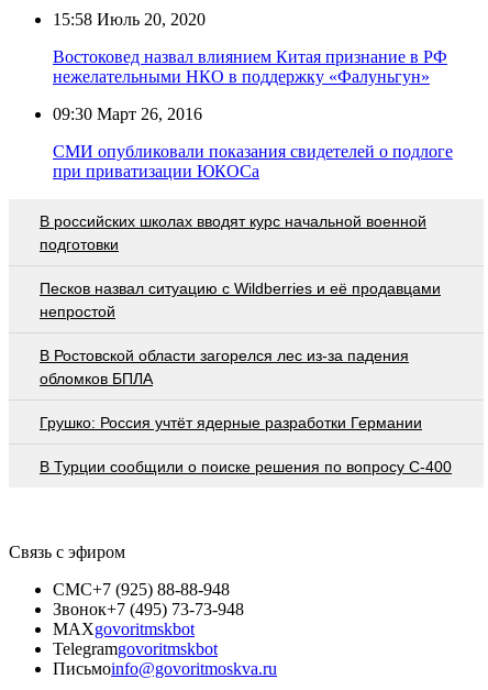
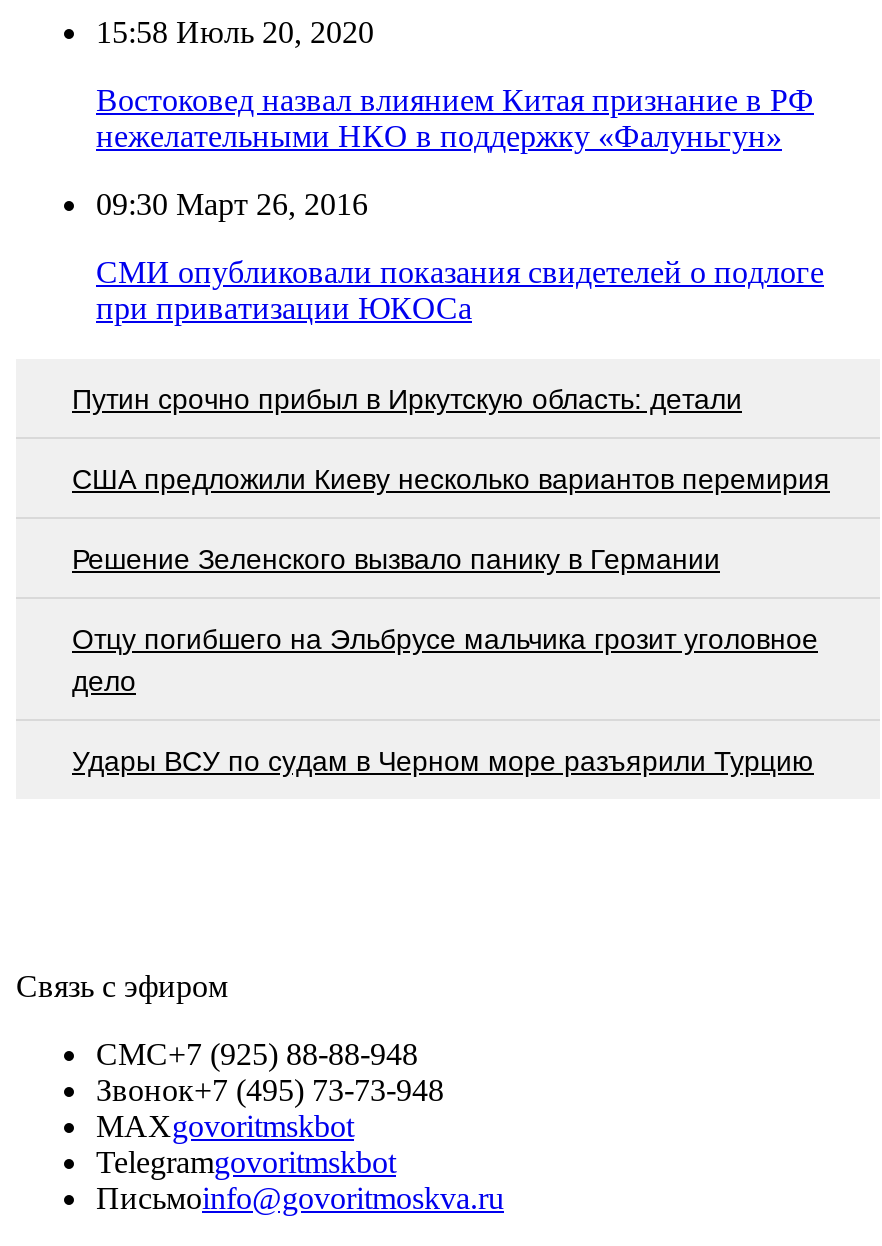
[40,212,426,253] В российских школах вводят курс начальной военной | подготовки -> [72,382,742,414] Путин срочно прибыл в Иркутскую область: детали
[40,279,441,320] Песков назвал ситуацию с Wildberries и её продавцами | непростой -> [72,462,830,494] США предложили Киеву несколько вариантов перемирия
[40,346,409,387] В Ростовской области загорелся лес из-за падения | обломков БПЛА -> [72,542,720,574] Решение Зеленского вызвало панику в Германии
[40,413,422,431] Грушко: Россия учтёт ядерные разработки Германии -> [72,622,818,696] Отцу погибшего на Эльбрусе мальчика грозит уголовное | дело
[40,457,452,475] В Турции сообщили о поиске решения по вопросу С-400 -> [72,744,814,776] Удары ВСУ по судам в Черном море разъярили Турцию

